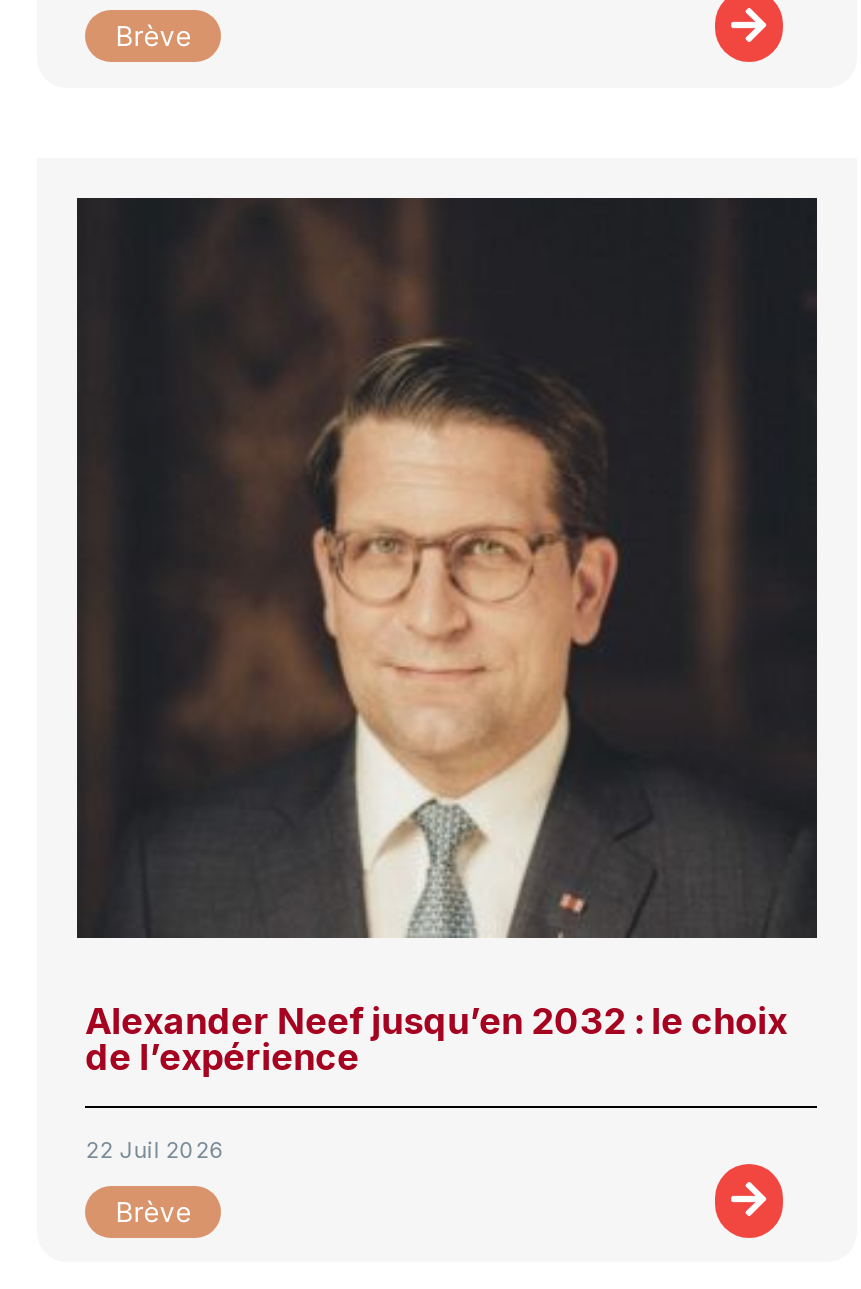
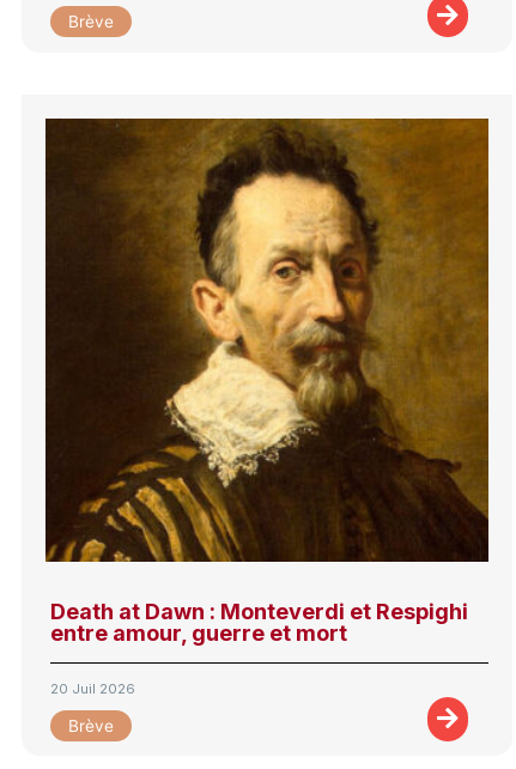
[77,196,819,1078] [image] | Alexander Neef jusqu’en 2032 : le choix | de l’expérience -> [45,117,490,646] [image] | Death at Dawn : Monteverdi et Respighi | entre amour, guerre et mort
[85,1136,225,1164] 22 Juil 2026 -> [51,680,136,697] 20 Juil 2026

